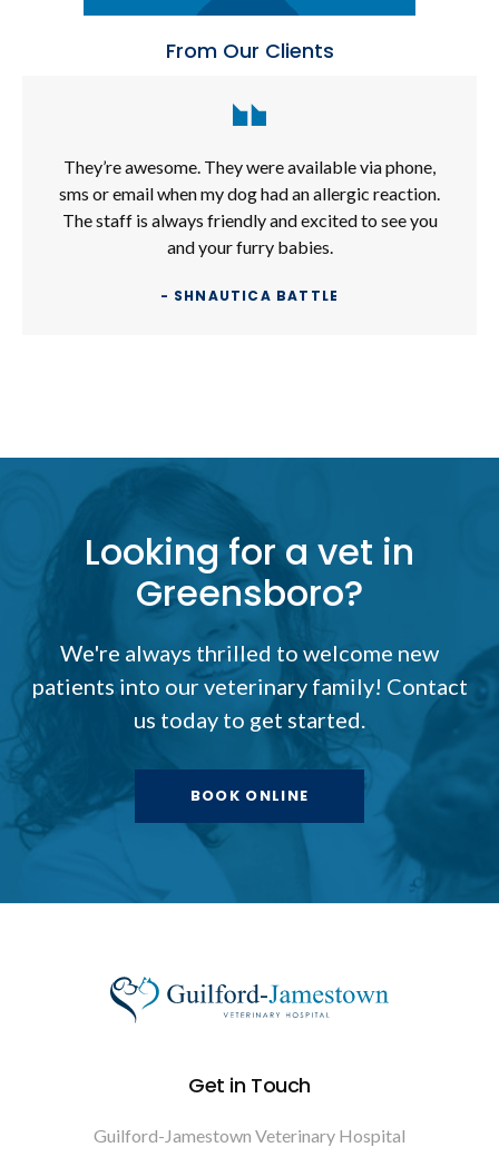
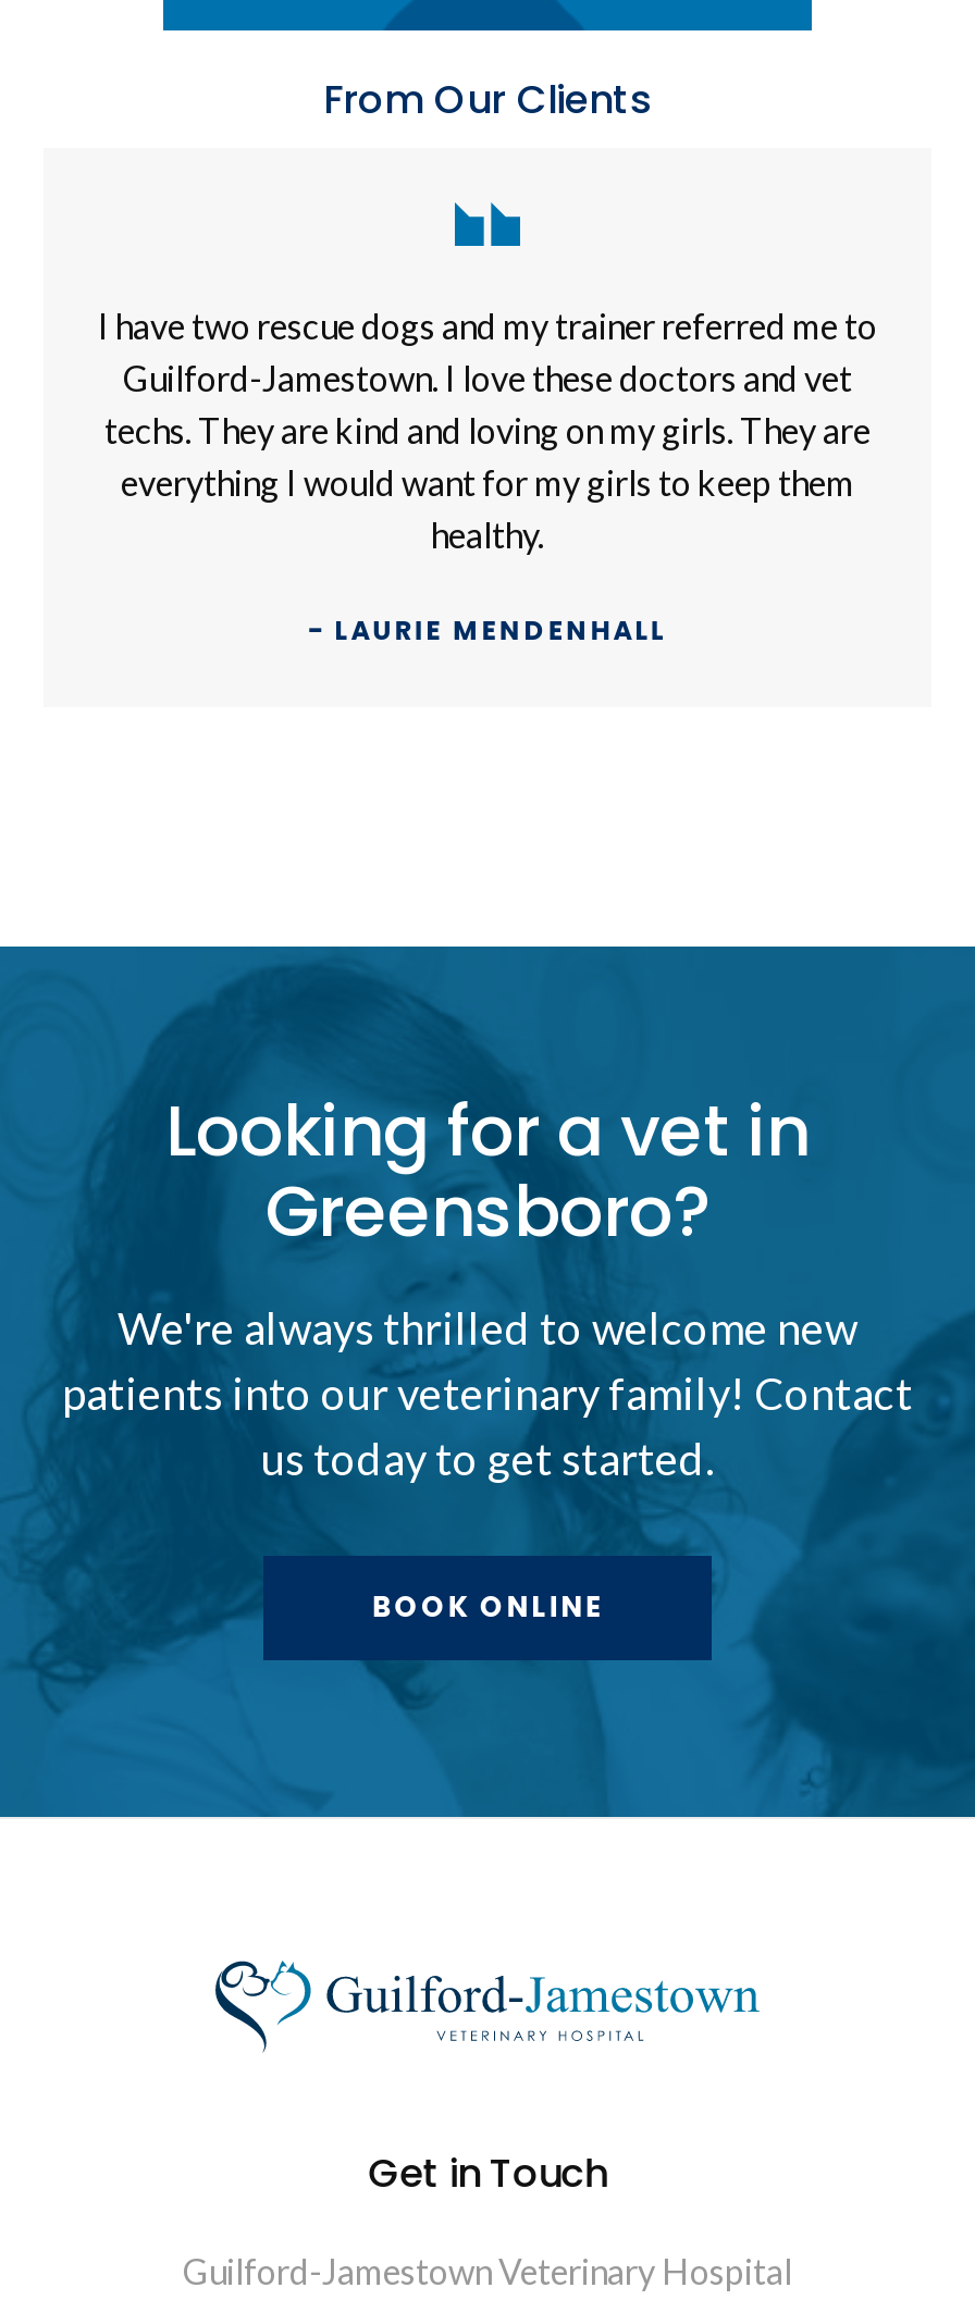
[59,156,440,257] They’re awesome. They were available via phone, | sms or email when my dog had an allergic reaction. | The staff is always friendly and excited to see you | and your furry babies. -> [98,304,877,555] I have two rescue dogs and my trainer referred me to | Guilford-Jamestown. I love these doctors and vet | techs. They are kind and loving on my girls. They are | everything I would want for my girls to keep them | healthy.
[160,286,339,305] - SHNAUTICA BATTLE -> [308,611,667,648] - LAURIE MENDENHALL

